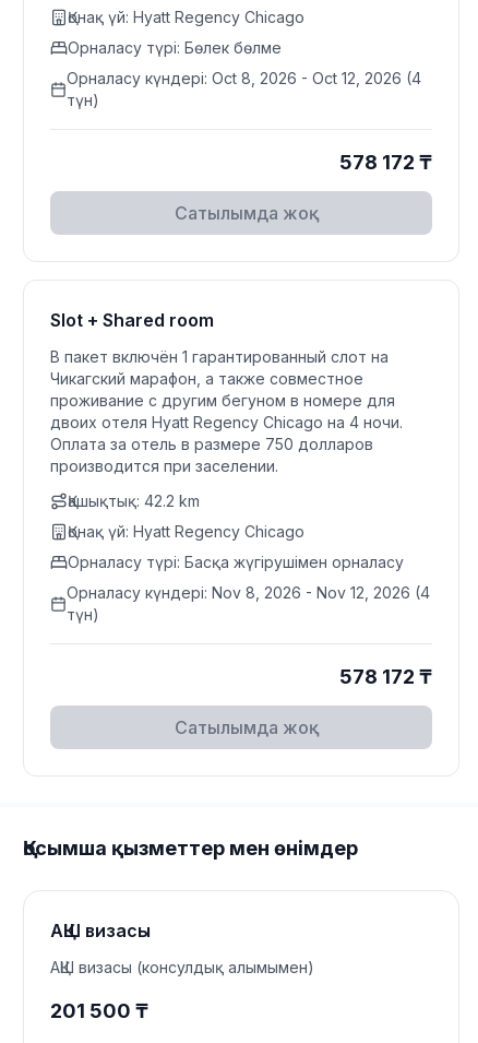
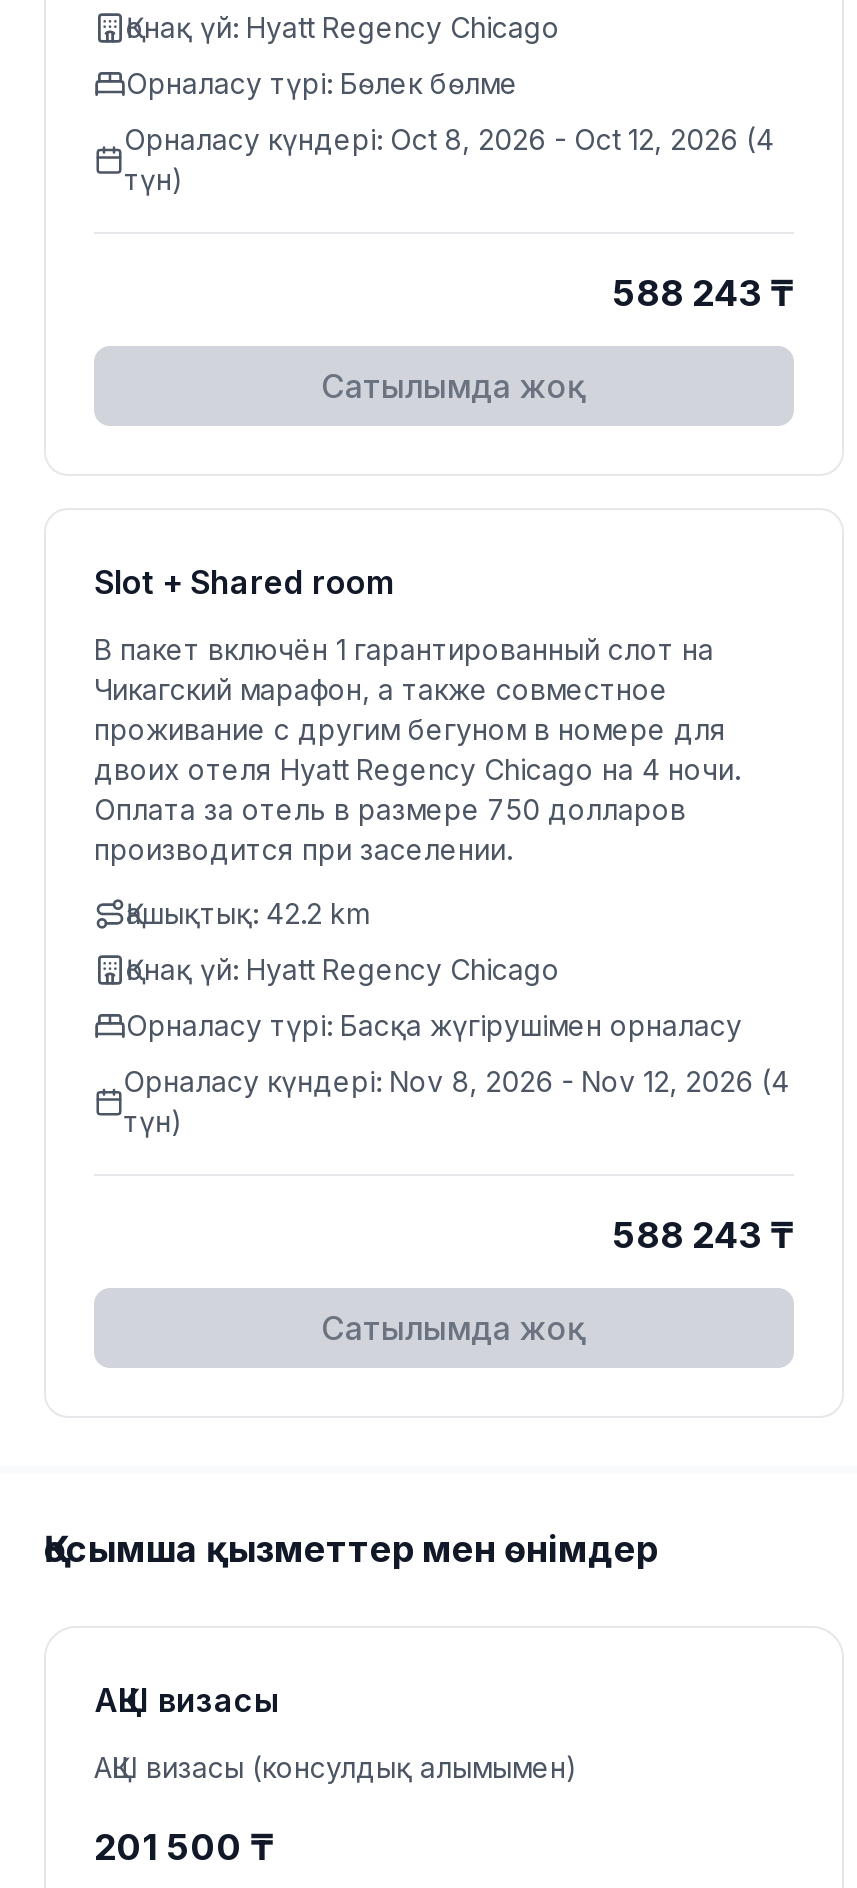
[339,151,432,174] 578 172 ₸ -> [612,272,794,314] 588 243 ₸
[339,665,432,688] 578 172 ₸ -> [612,1214,794,1256] 588 243 ₸

